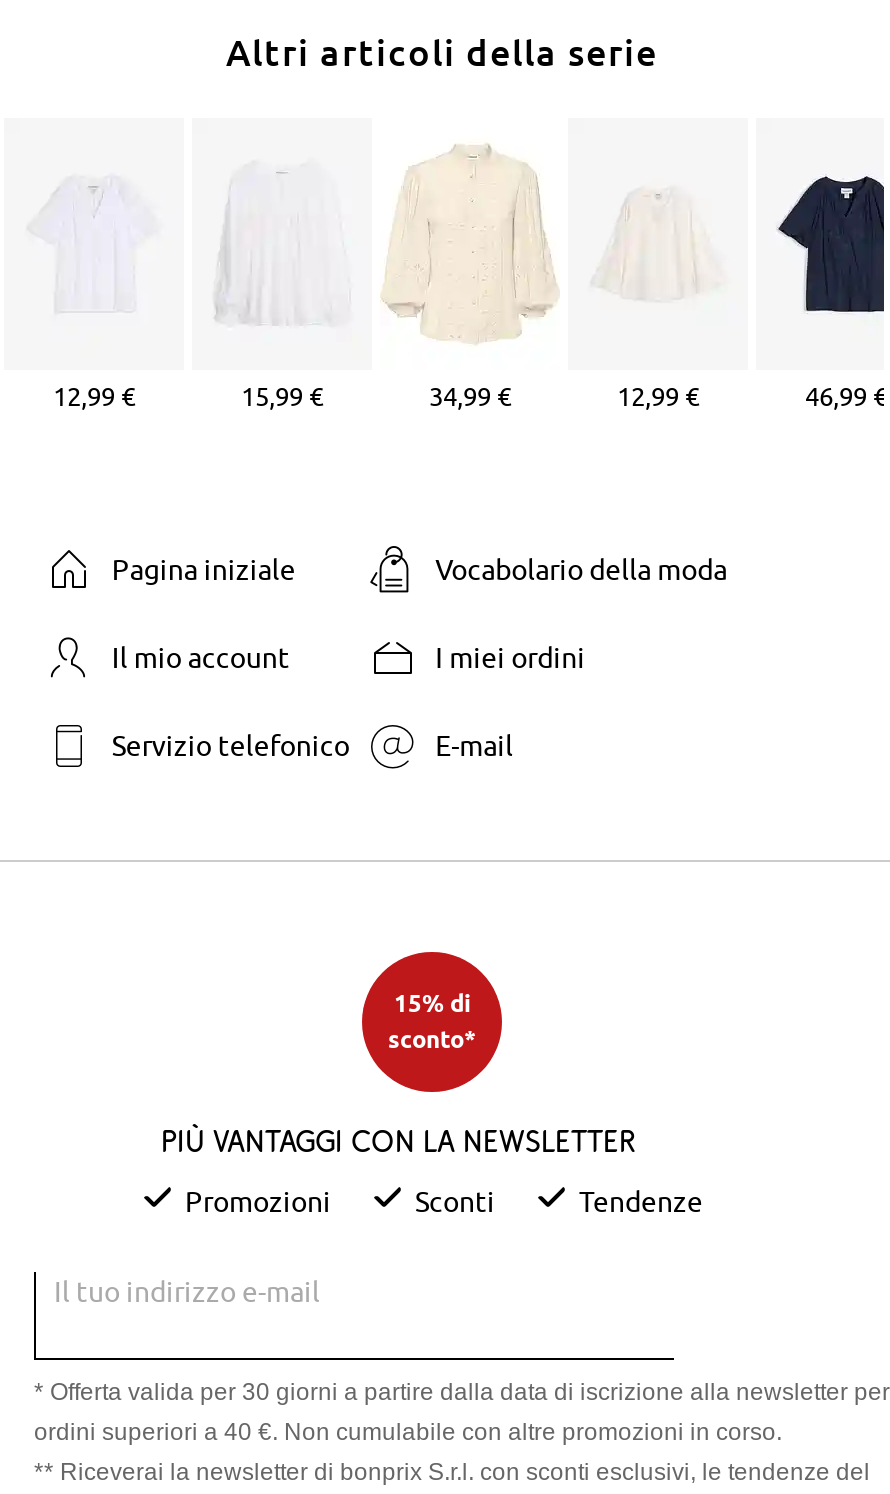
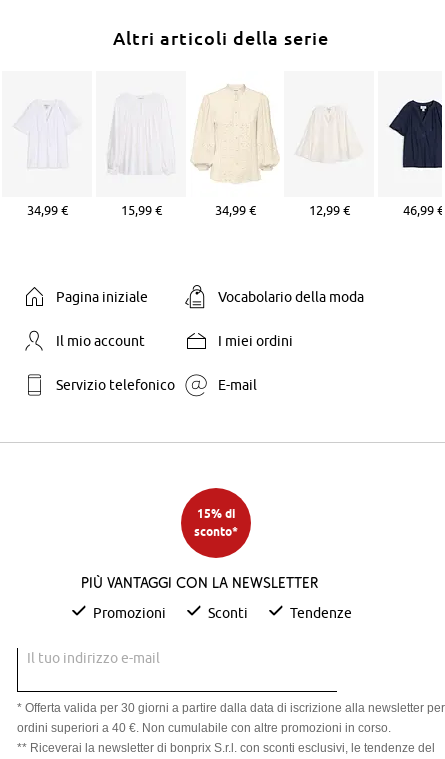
[53,380,135,412] 12,99 € -> [26,202,67,218] 34,99 €

